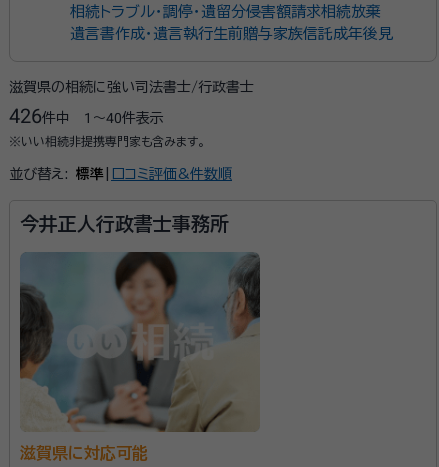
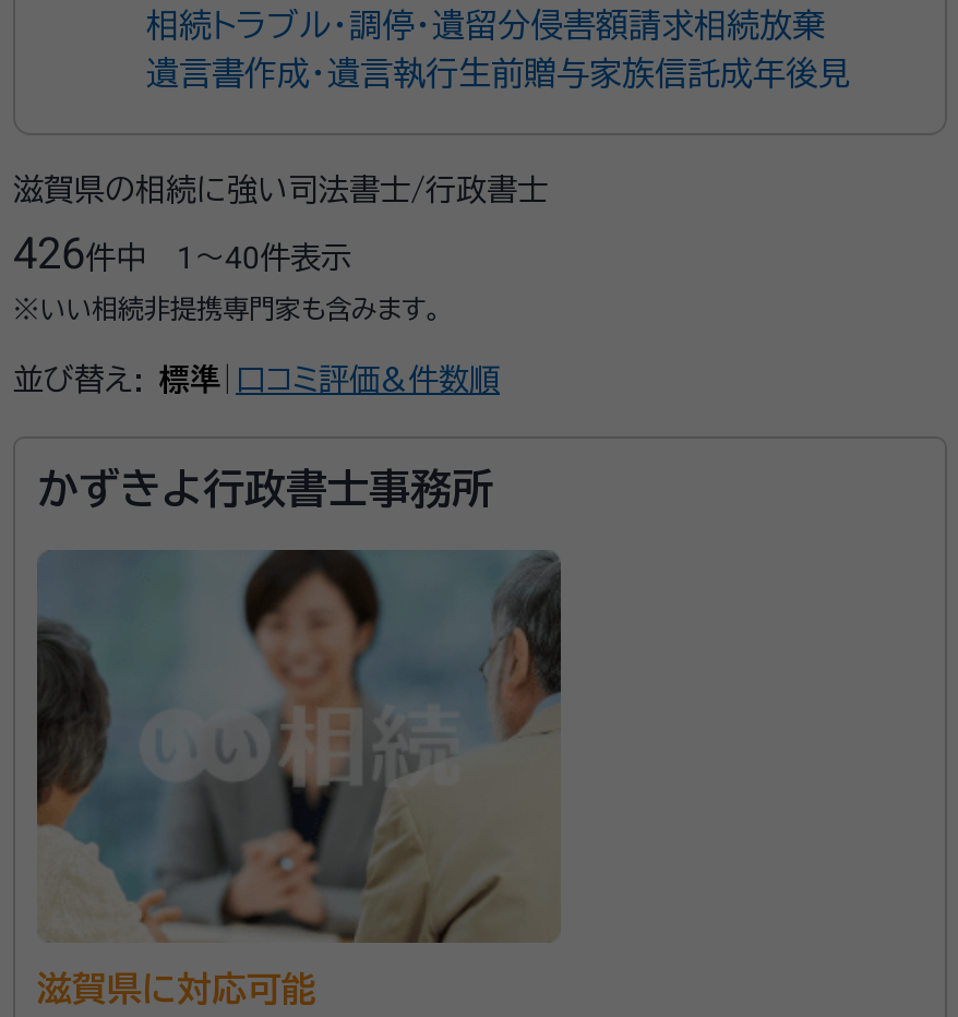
[20,214,229,233] 今井正人行政書士事務所 -> [37,467,493,508] かずきよ行政書士事務所

